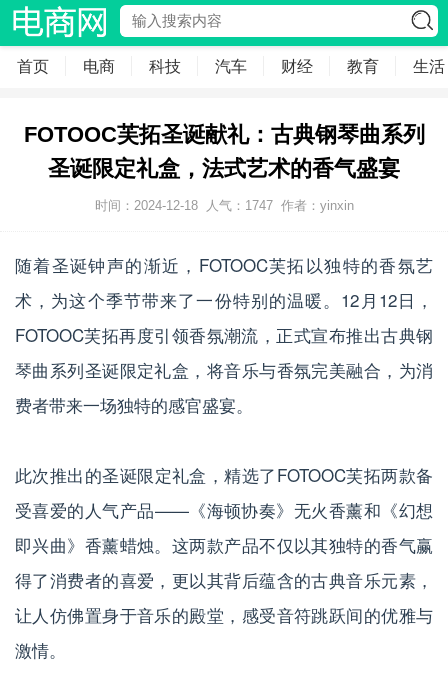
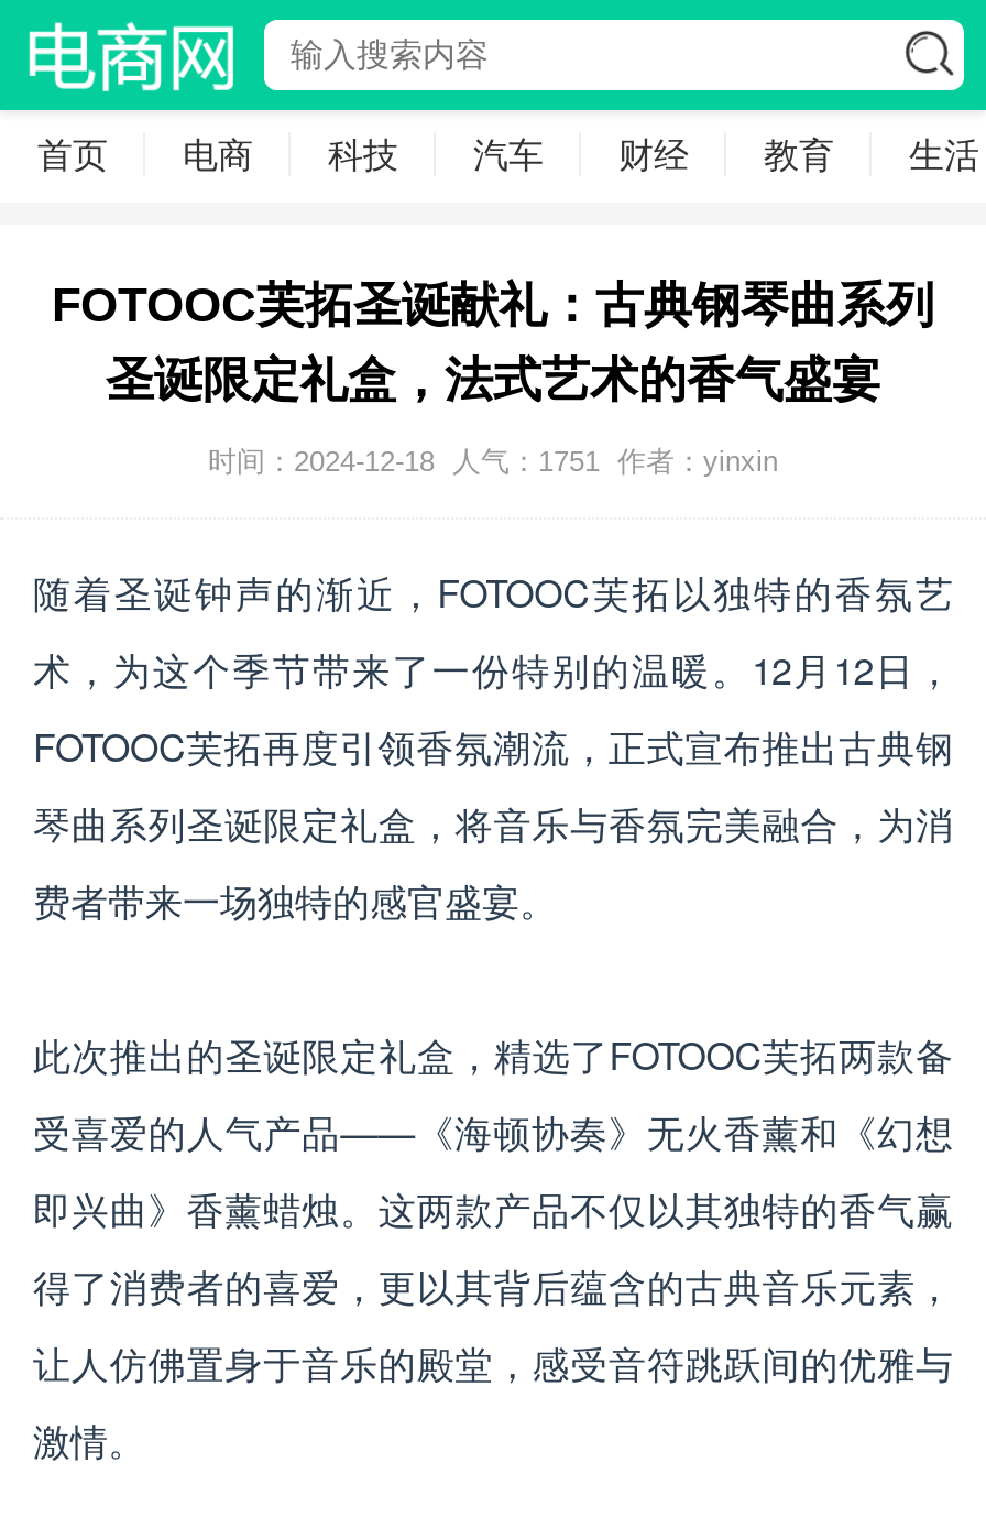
[94,198,353,213] 时间：2024-12-18 人气：1747 作者：yinxin -> [208,445,778,478] 时间：2024-12-18 人气：1751 作者：yinxin

